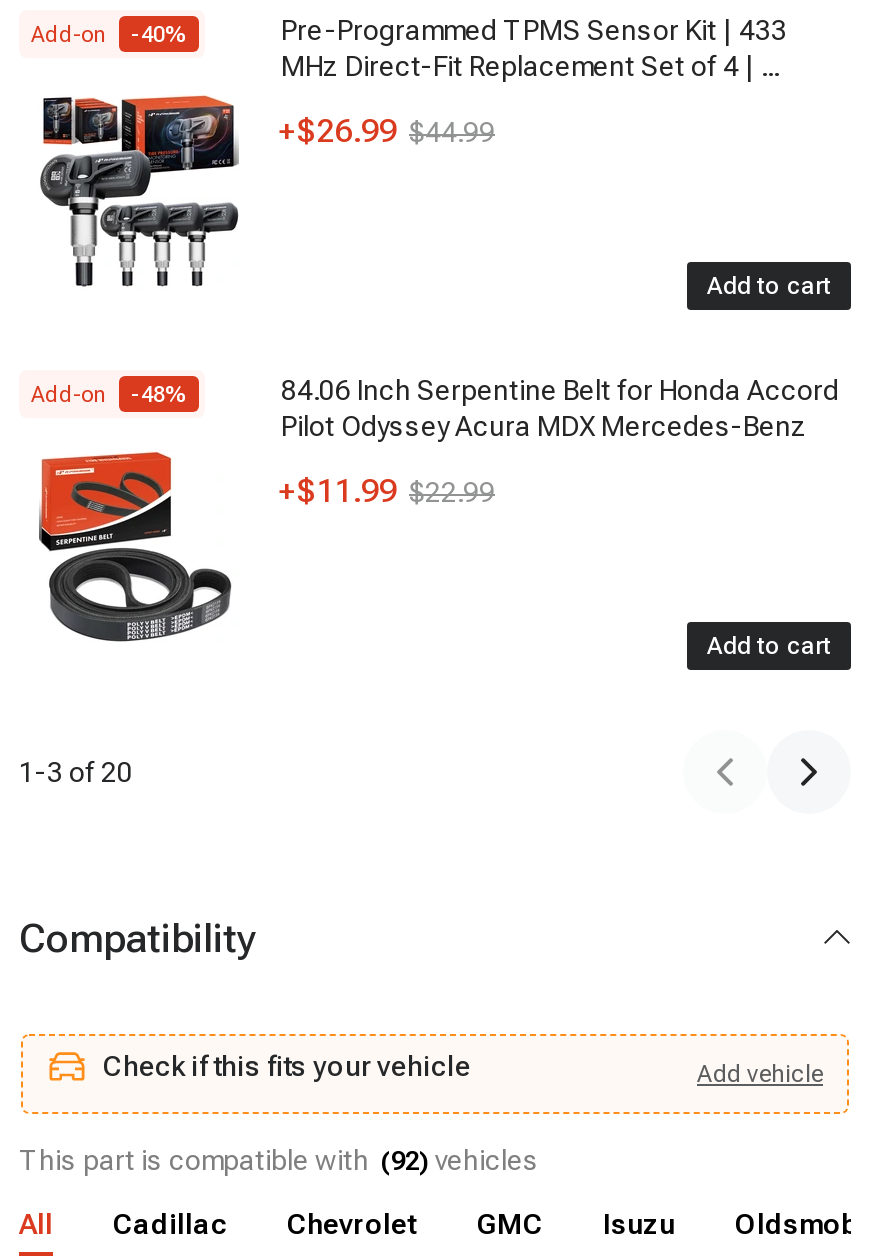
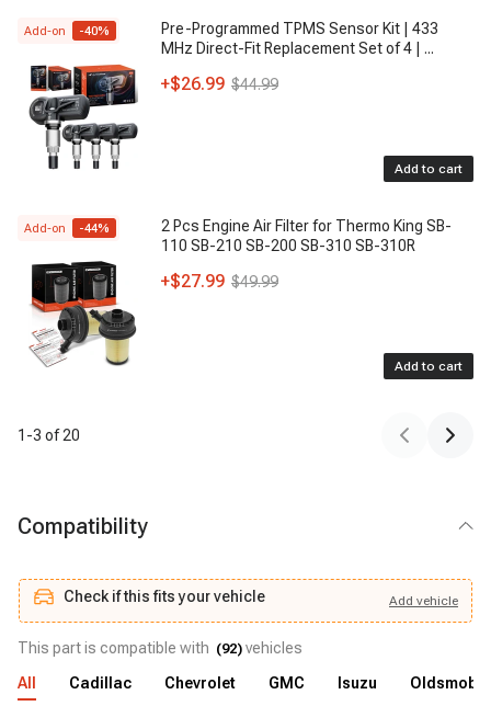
[131,374,839,442] -48% | 84.06 Inch Serpentine Belt for Honda Accord | Pilot Odyssey Acura MDX Mercedes-Benz -> [79,217,452,254] -44% | 2 Pcs Engine Air Filter for Thermo King SB- | 110 SB-210 SB-200 SB-310 SB-310R
[37,452,495,646] [image] | +$11.99 $22.99 -> [28,260,278,367] [image] | +$27.99 $49.99

